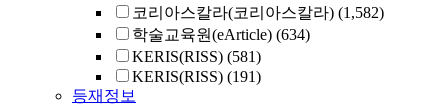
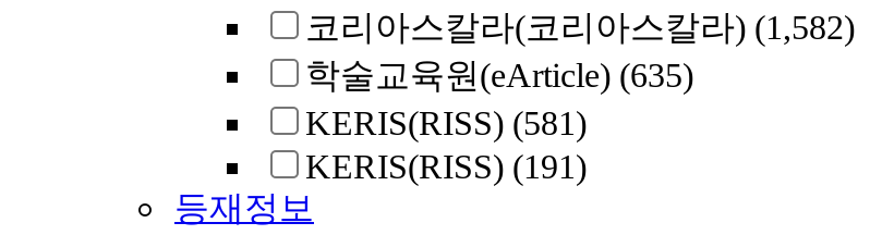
[132,26,310,43] 학술교육원(eArticle) (634) -> [305,57,693,94] 학술교육원(eArticle) (635)

